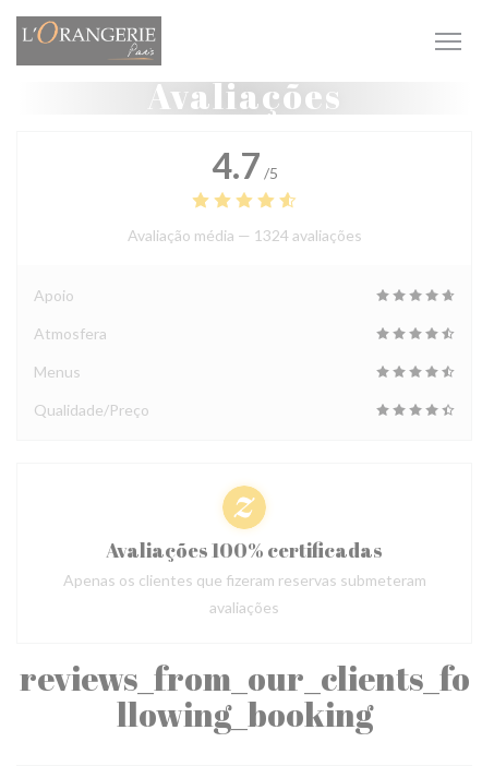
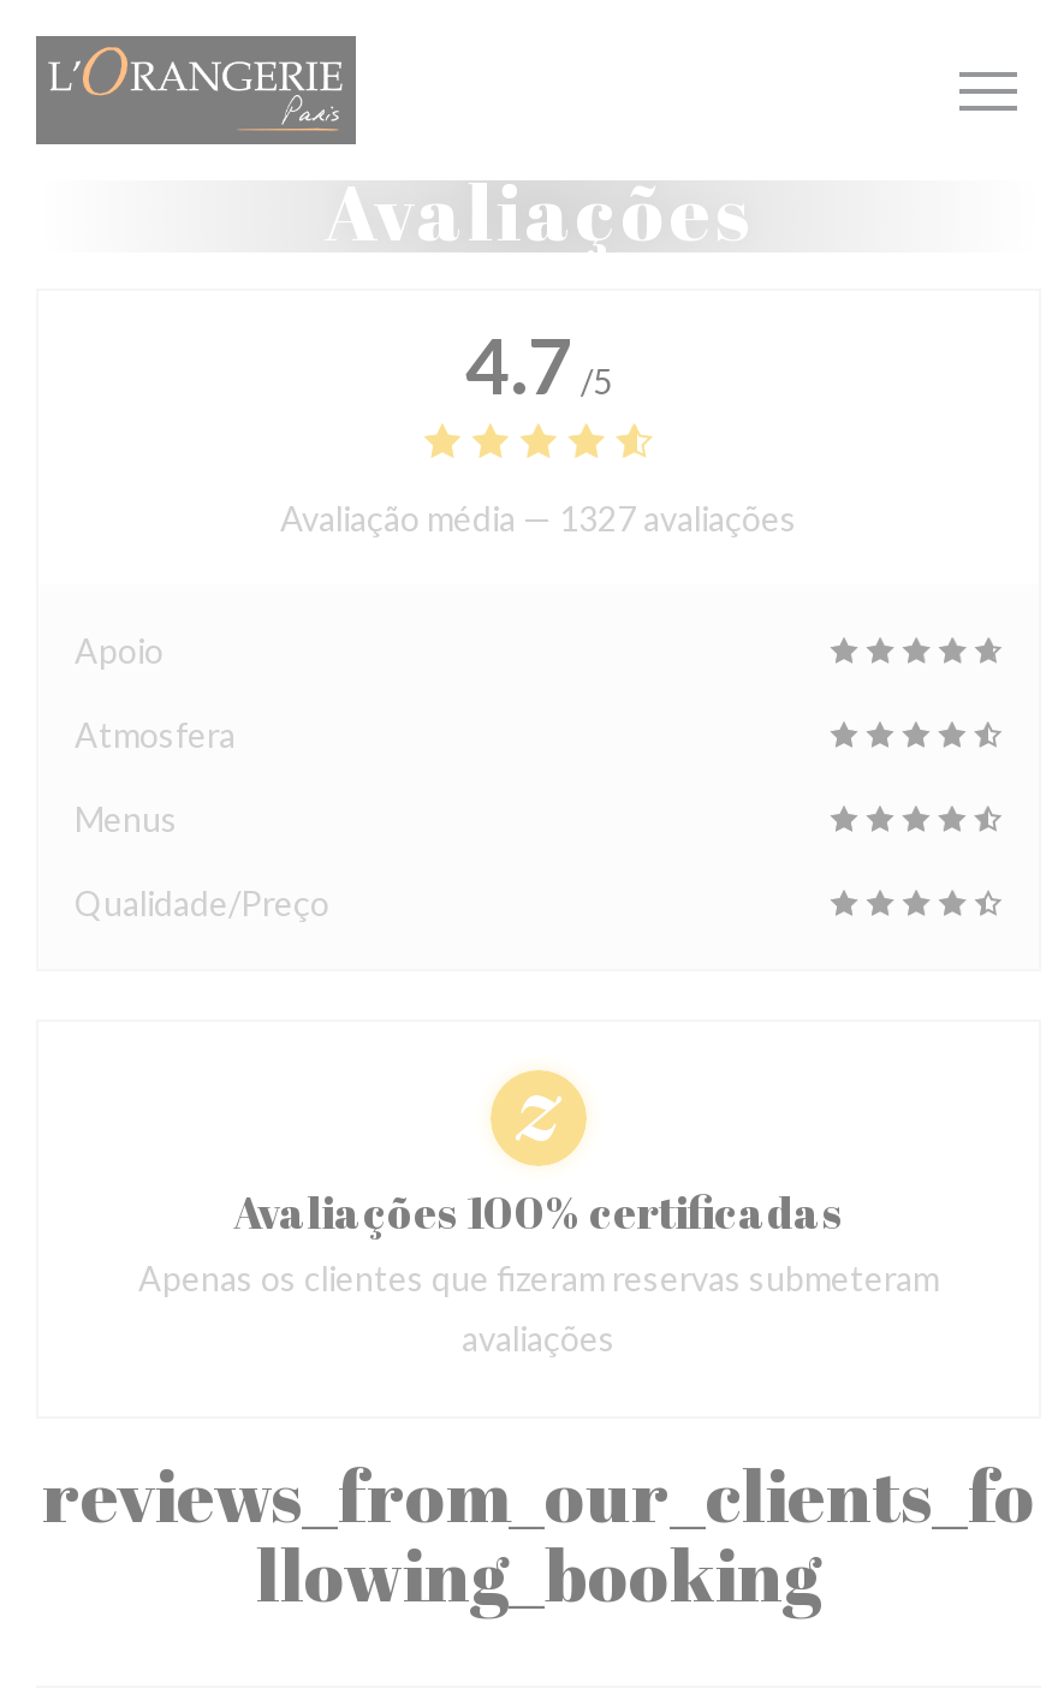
[127,226,361,244] Avaliação média — 1324 avaliações -> [280,498,797,539] Avaliação média — 1327 avaliações

